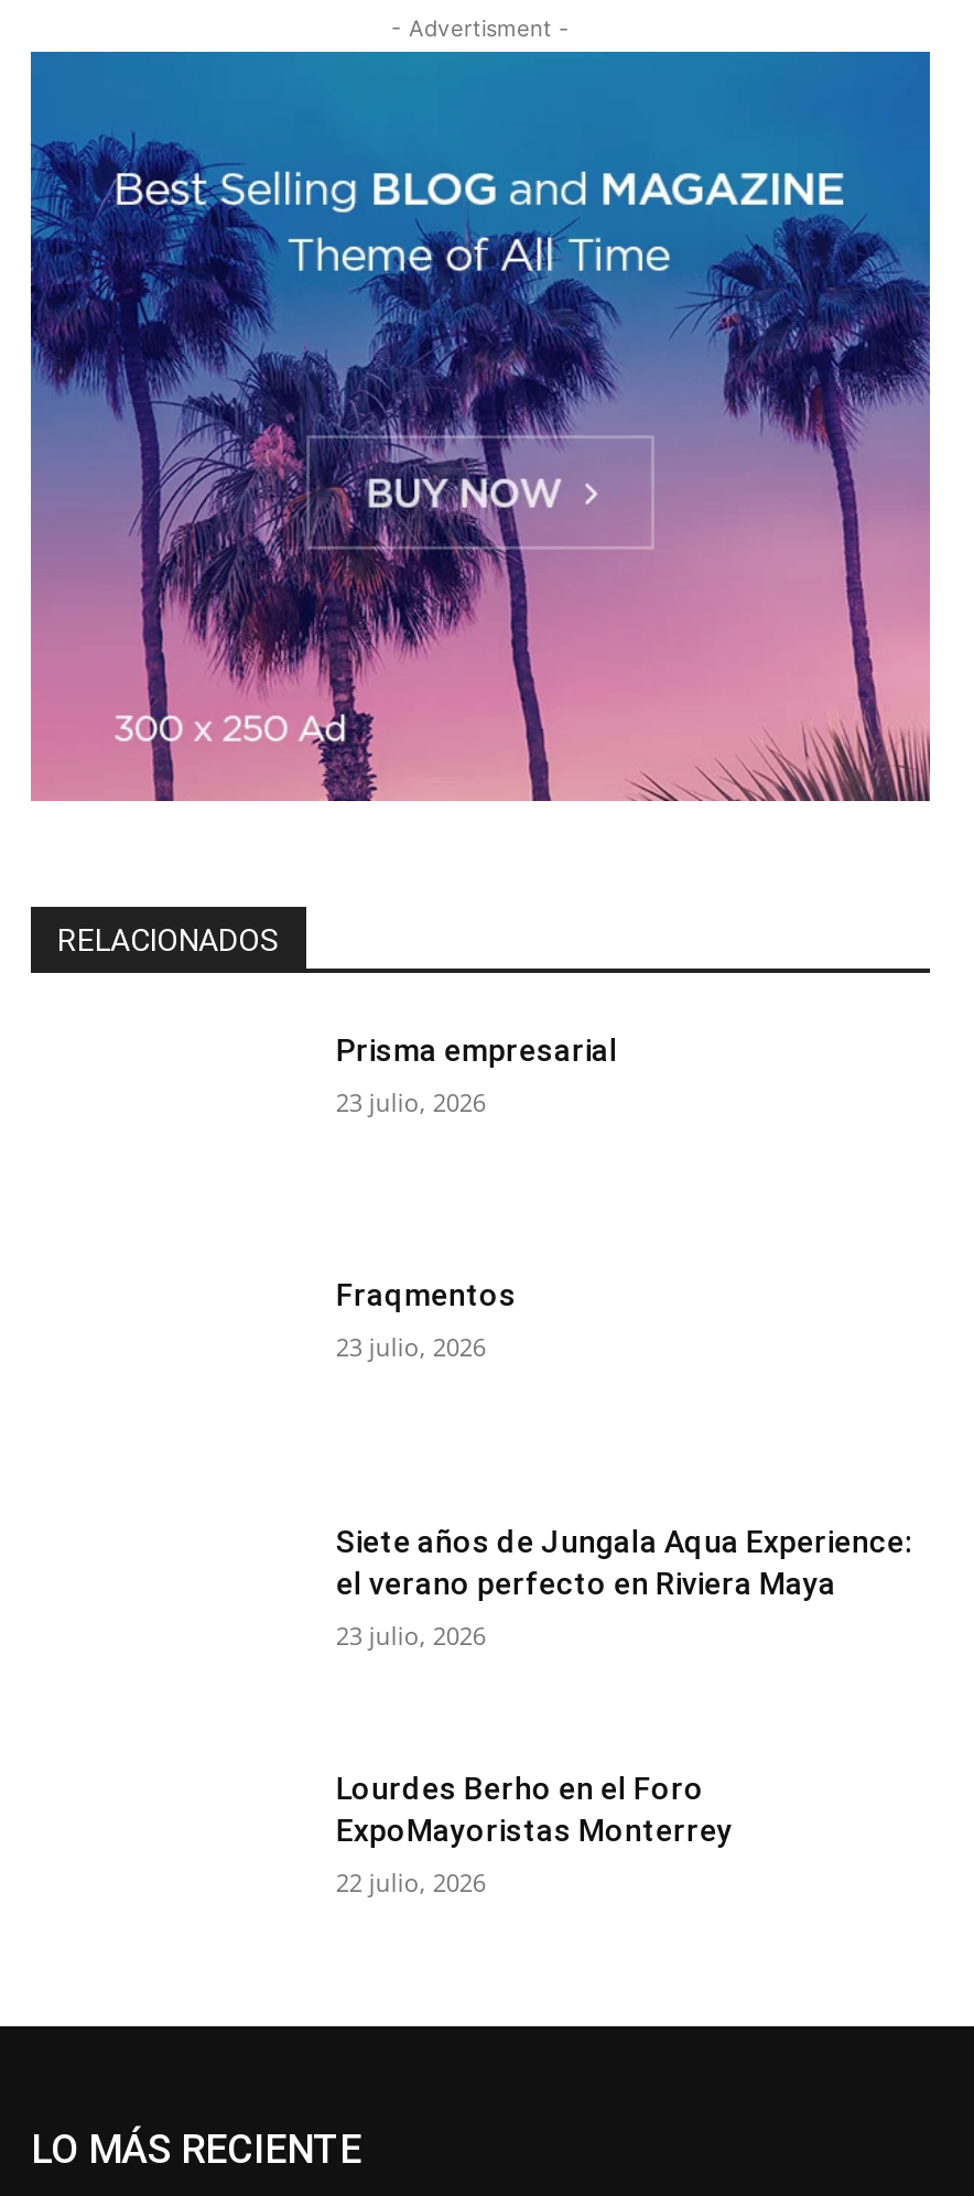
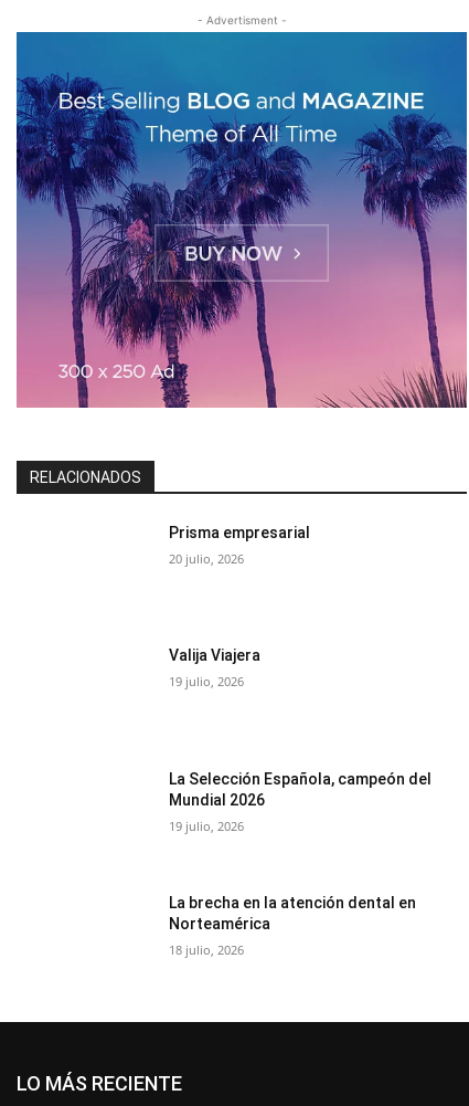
[336,1085,486,1118] 23 julio, 2026 -> [169,550,244,567] 20 julio, 2026
[336,1278,517,1313] Fraqmentos -> [169,647,261,665] Valija Viajera
[336,1331,486,1364] 23 julio, 2026 -> [169,673,244,690] 19 julio, 2026
[336,1524,913,1601] Siete años de Jungala Aqua Experience: | el verano perfecto en Riviera Maya -> [169,770,432,809] La Selección Española, campeón del | Mundial 2026
[336,1619,486,1652] 23 julio, 2026 -> [169,818,244,834] 19 julio, 2026
[336,1770,732,1847] Lourdes Berho en el Foro | ExpoMayoristas Monterrey -> [169,894,416,932] La brecha en la atención dental en | Norteamérica
[336,1865,486,1898] 22 julio, 2026 -> [169,941,244,958] 18 julio, 2026

